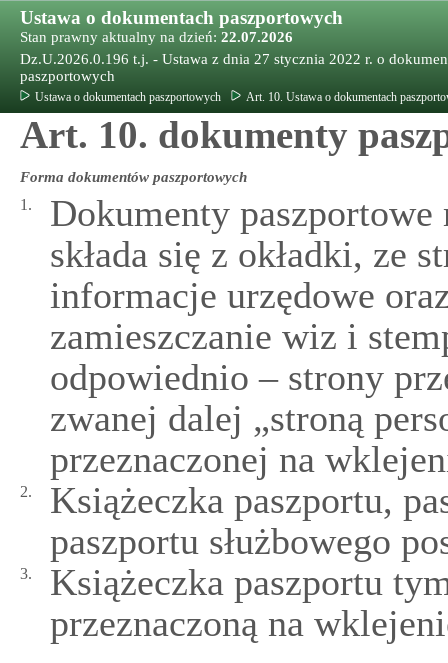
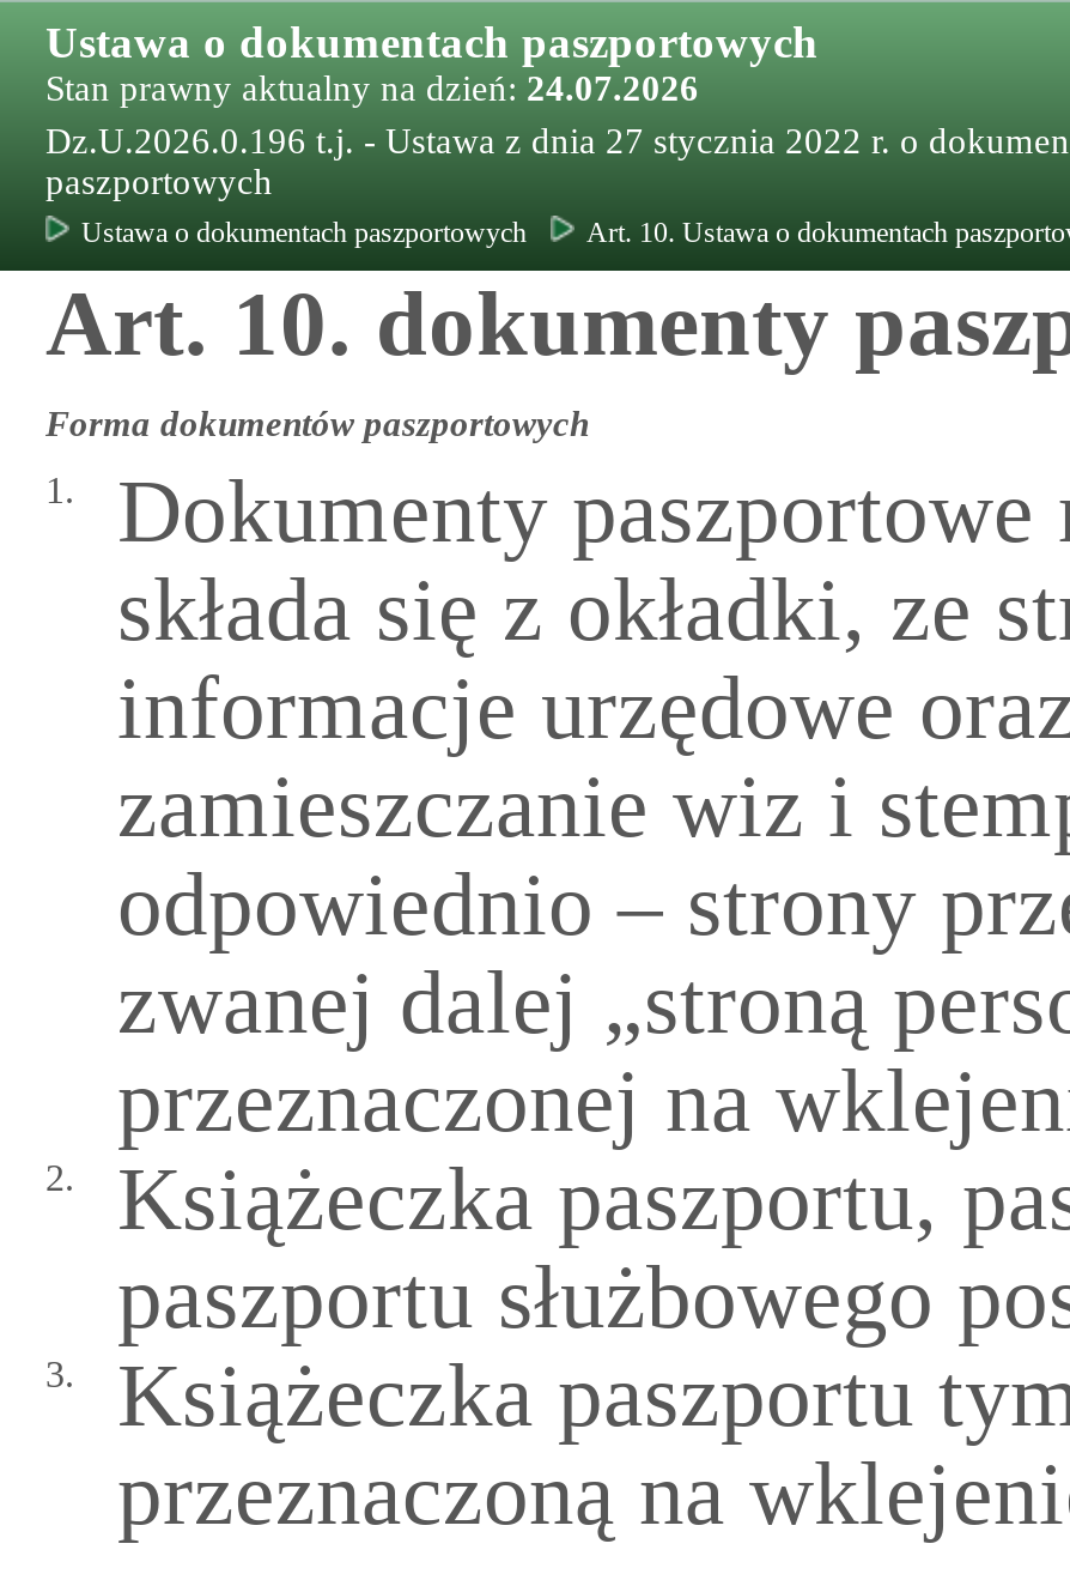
[20,29,293,45] Stan prawny aktualny na dzień: 22.07.2026 -> [45,69,699,108] Stan prawny aktualny na dzień: 24.07.2026

